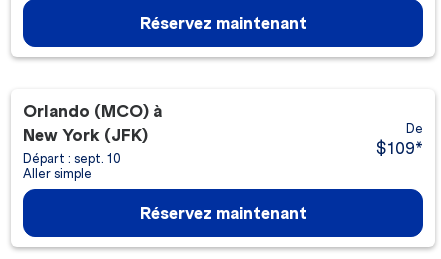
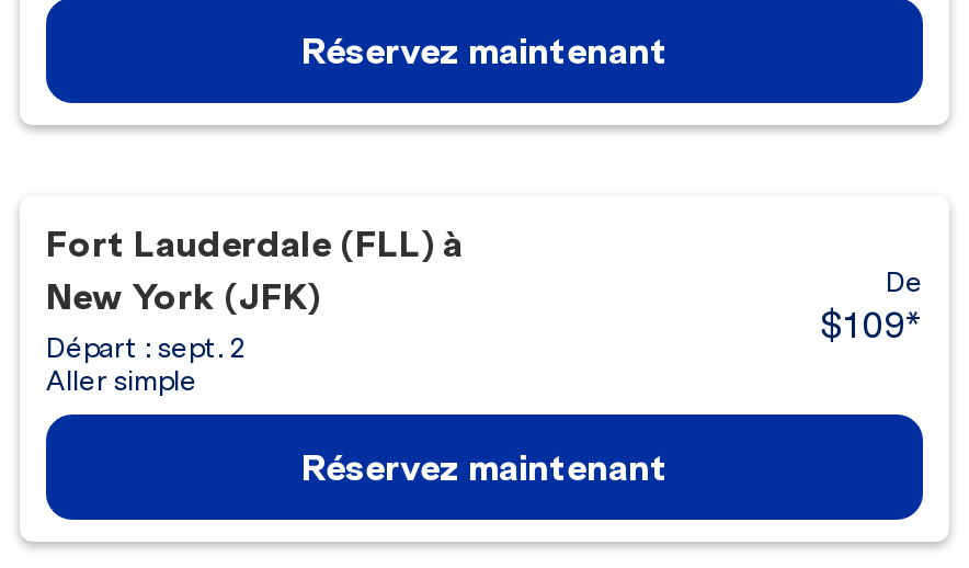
[23,101,162,121] Orlando (MCO) à -> [46,221,463,265] Fort Lauderdale (FLL) à
[23,151,121,166] Départ : sept. 10 -> [46,331,246,364] Départ : sept. 2

